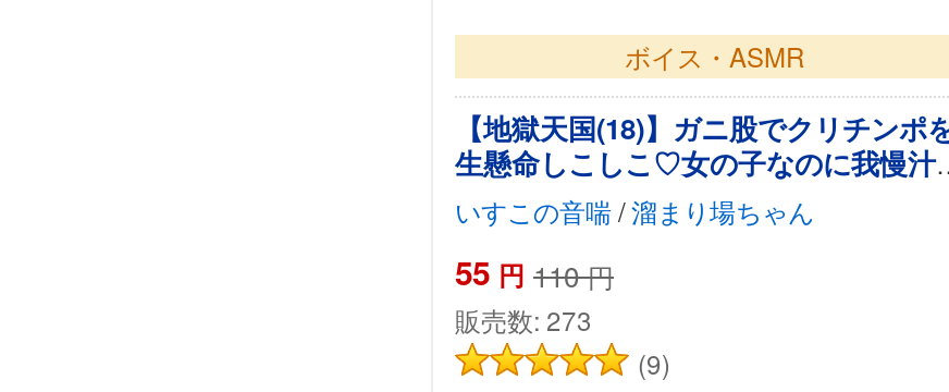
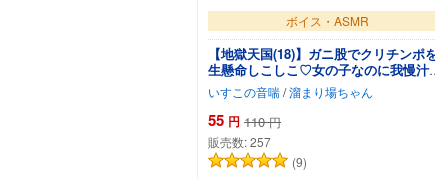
[455,301,592,338] 販売数: 273 -> [208,133,271,150] 販売数: 257

